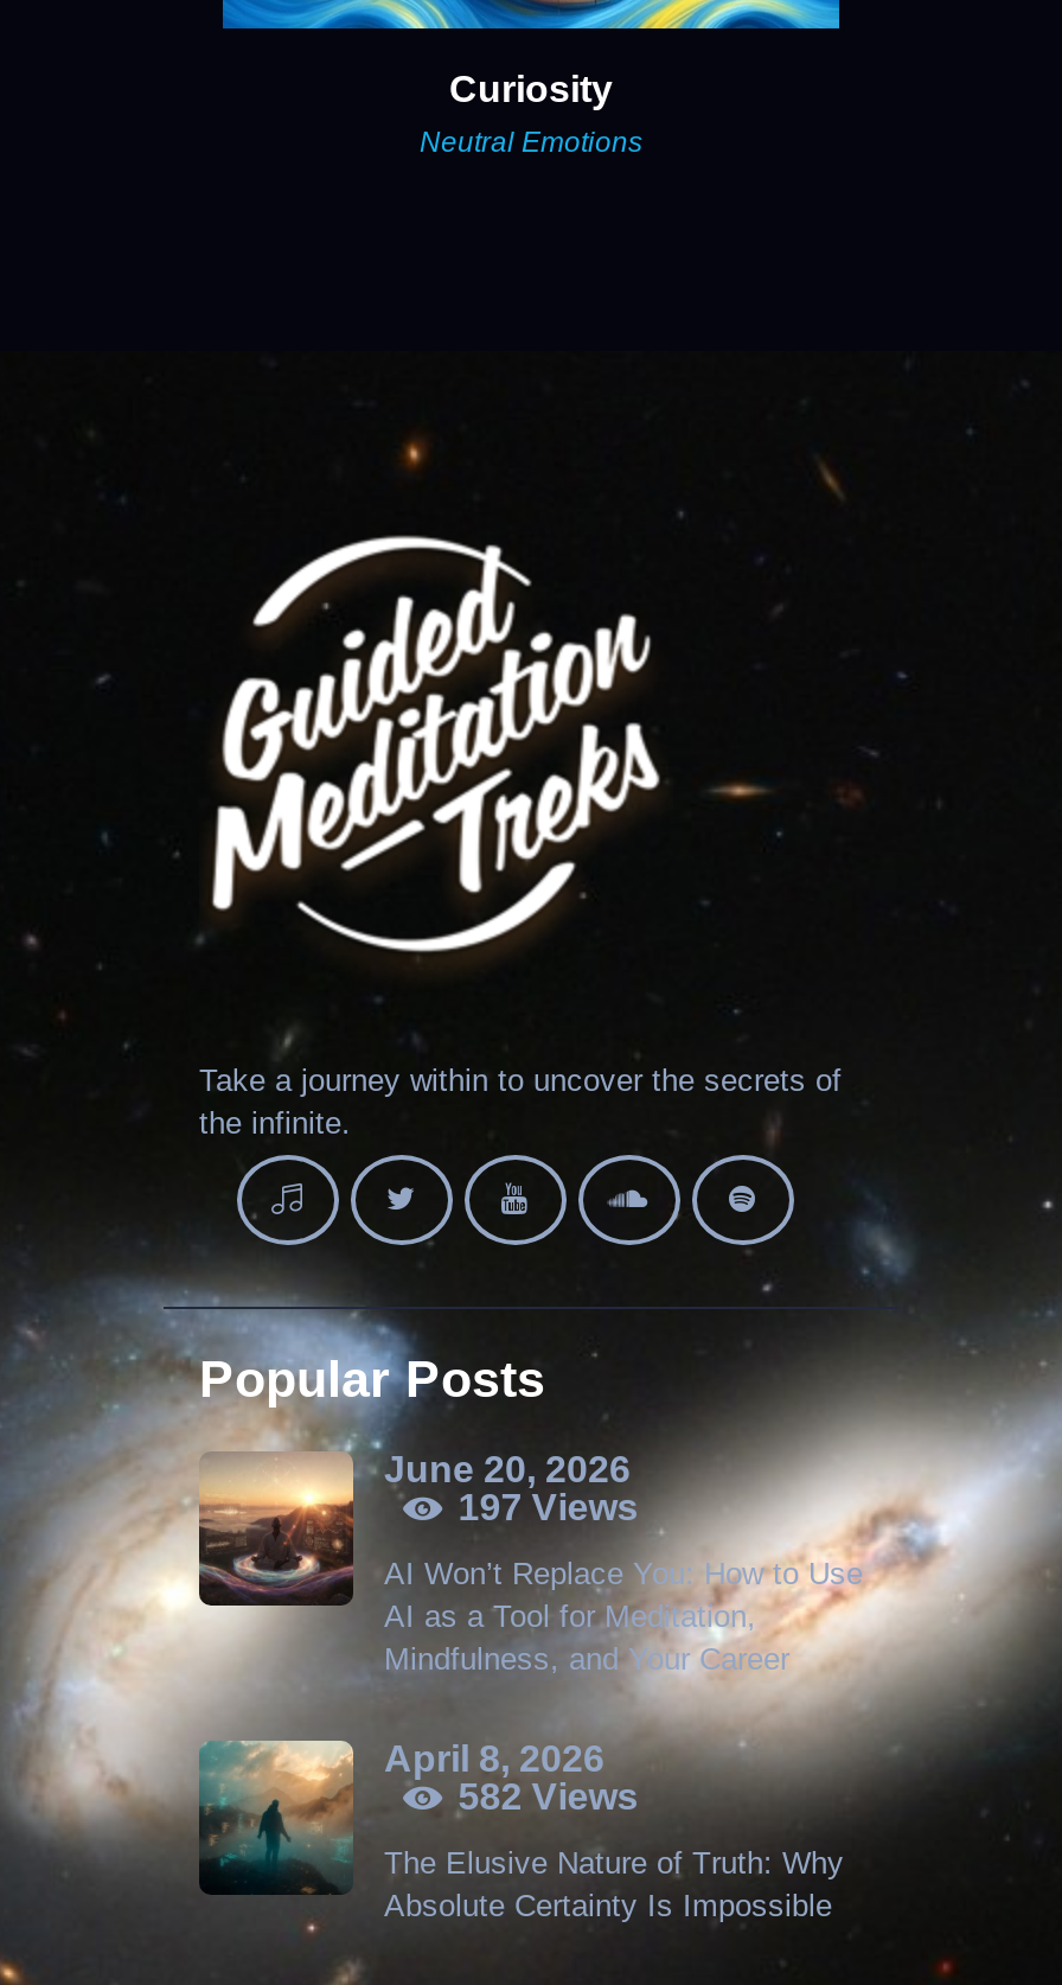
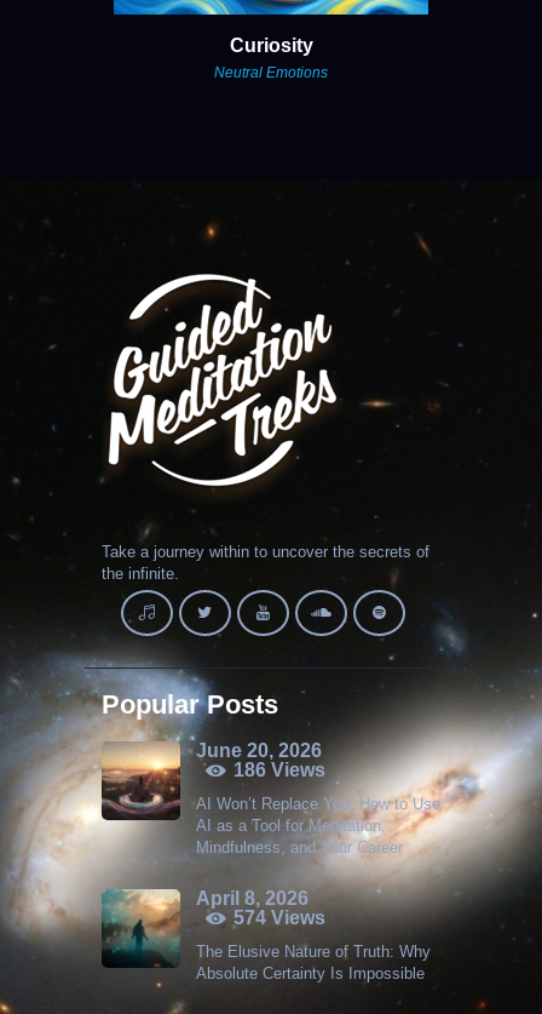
[458,1486,638,1527] 197 Views -> [234,759,326,780] 186 Views
[458,1776,638,1816] 582 Views -> [234,907,326,928] 574 Views

